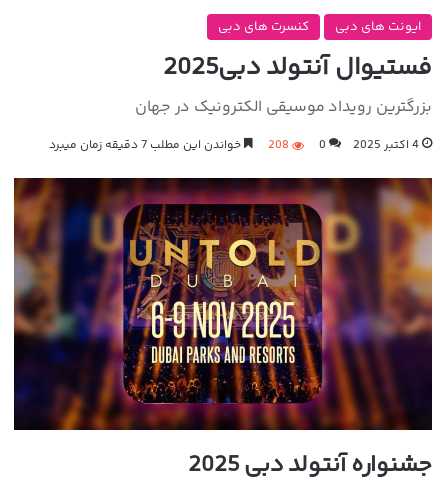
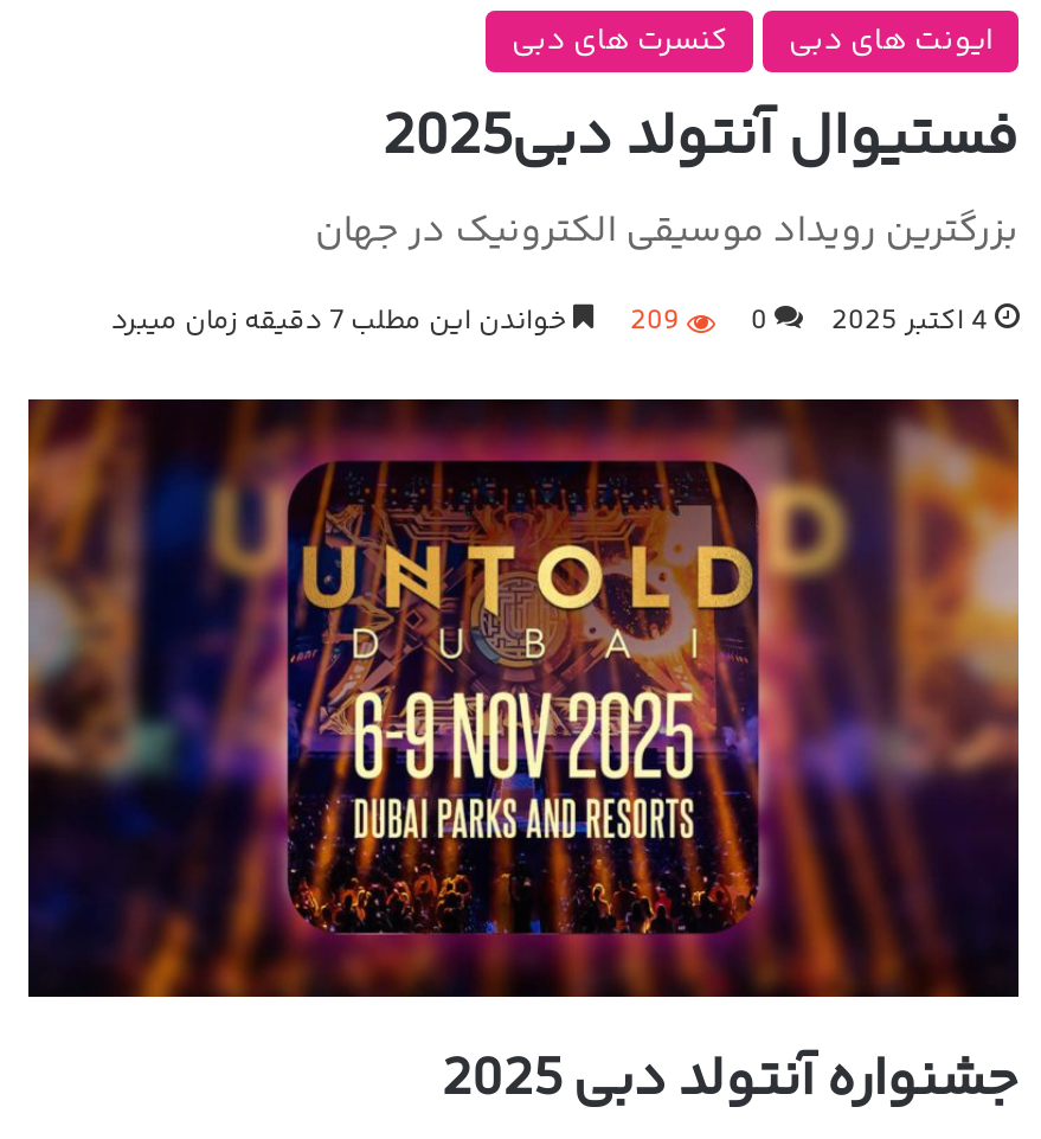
[268,136,289,155] 208 -> [630,300,680,345] 209

